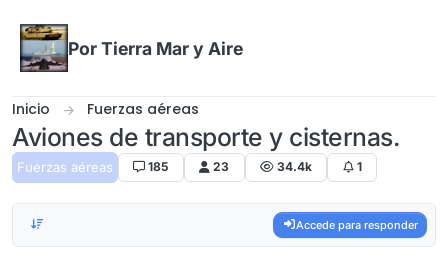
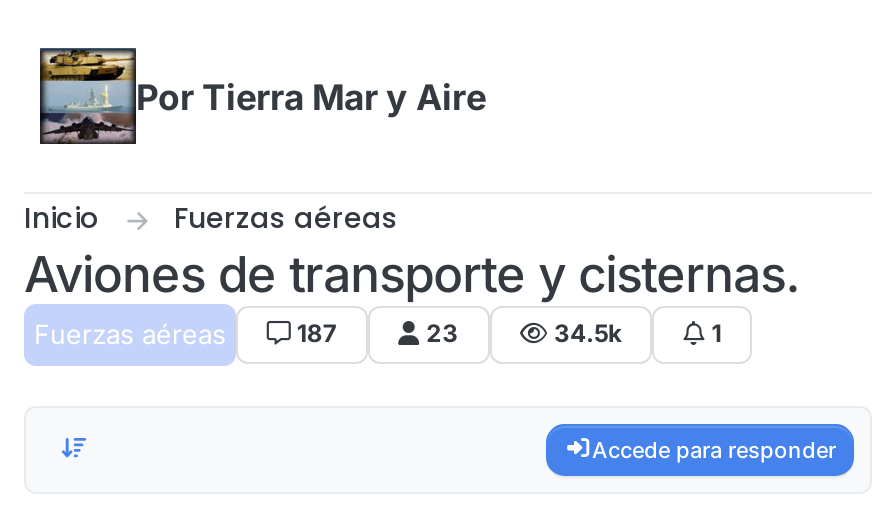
[148,159,168,174] 185 -> [297,319,337,349] 187
[277,159,312,174] 34.4k -> [554,319,622,349] 34.5k

